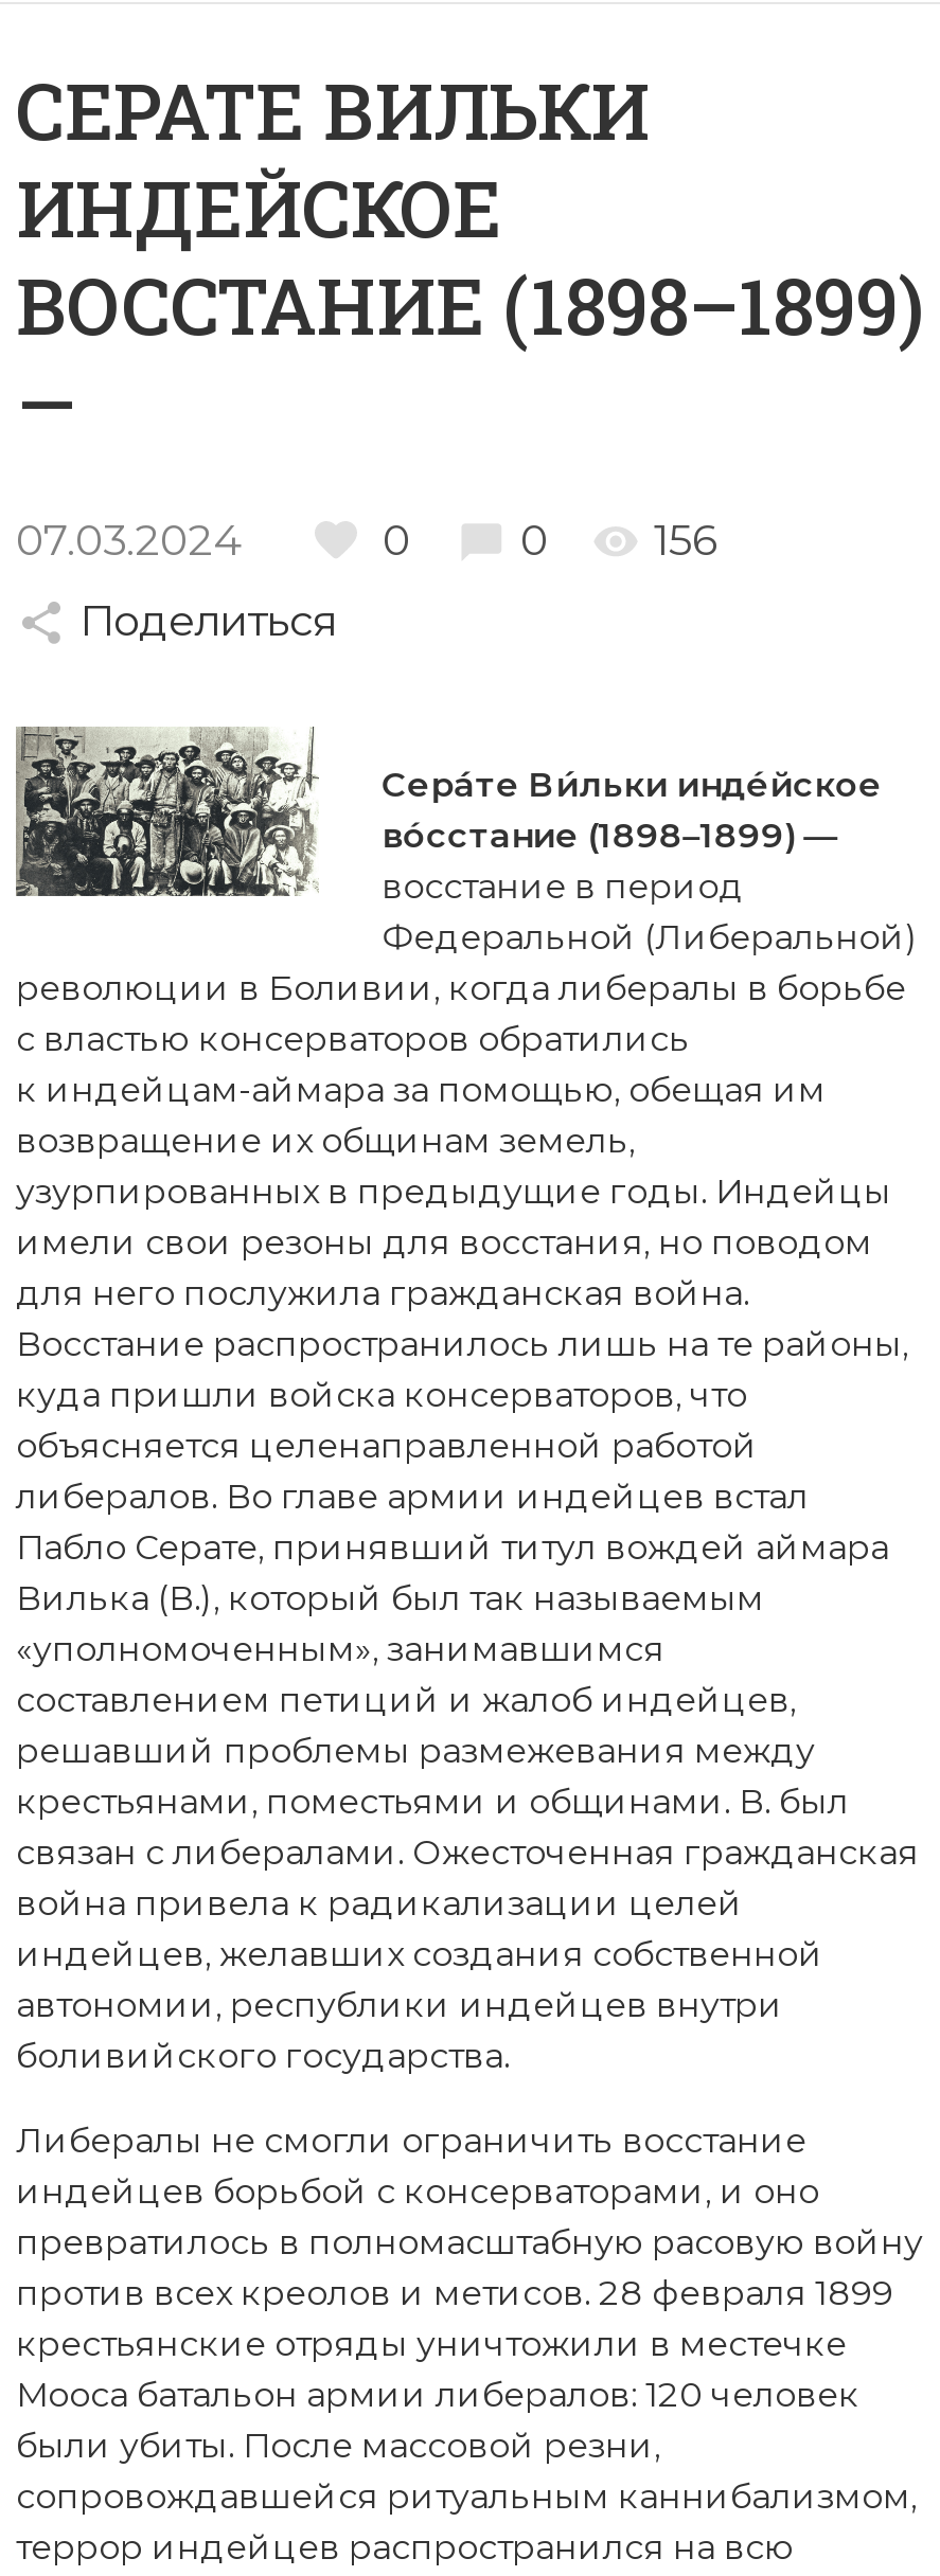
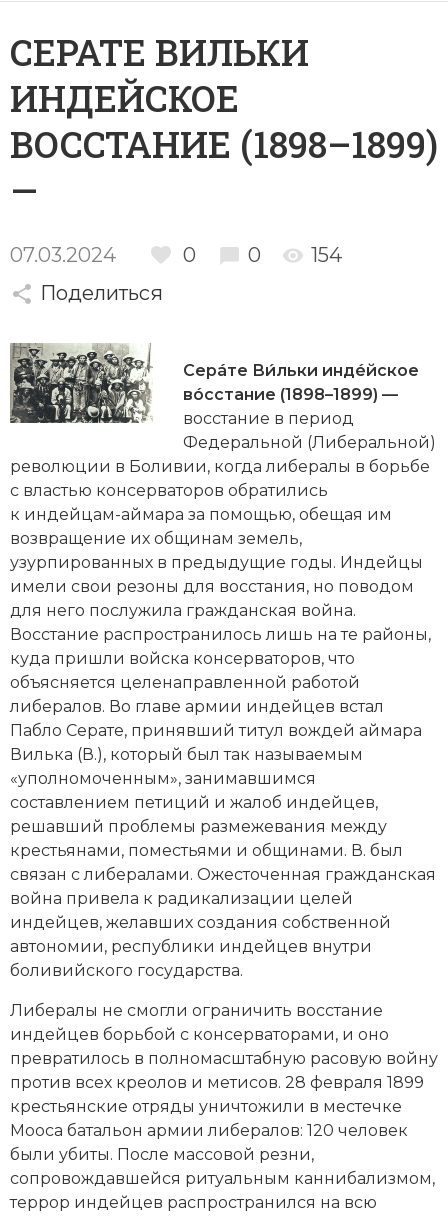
[654,516,717,566] 156 -> [311,243,342,267] 154

